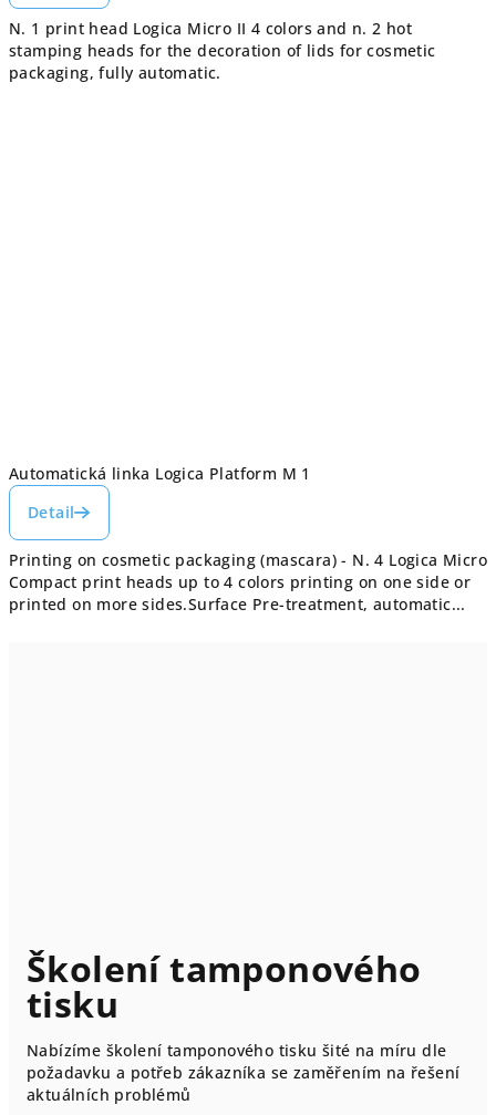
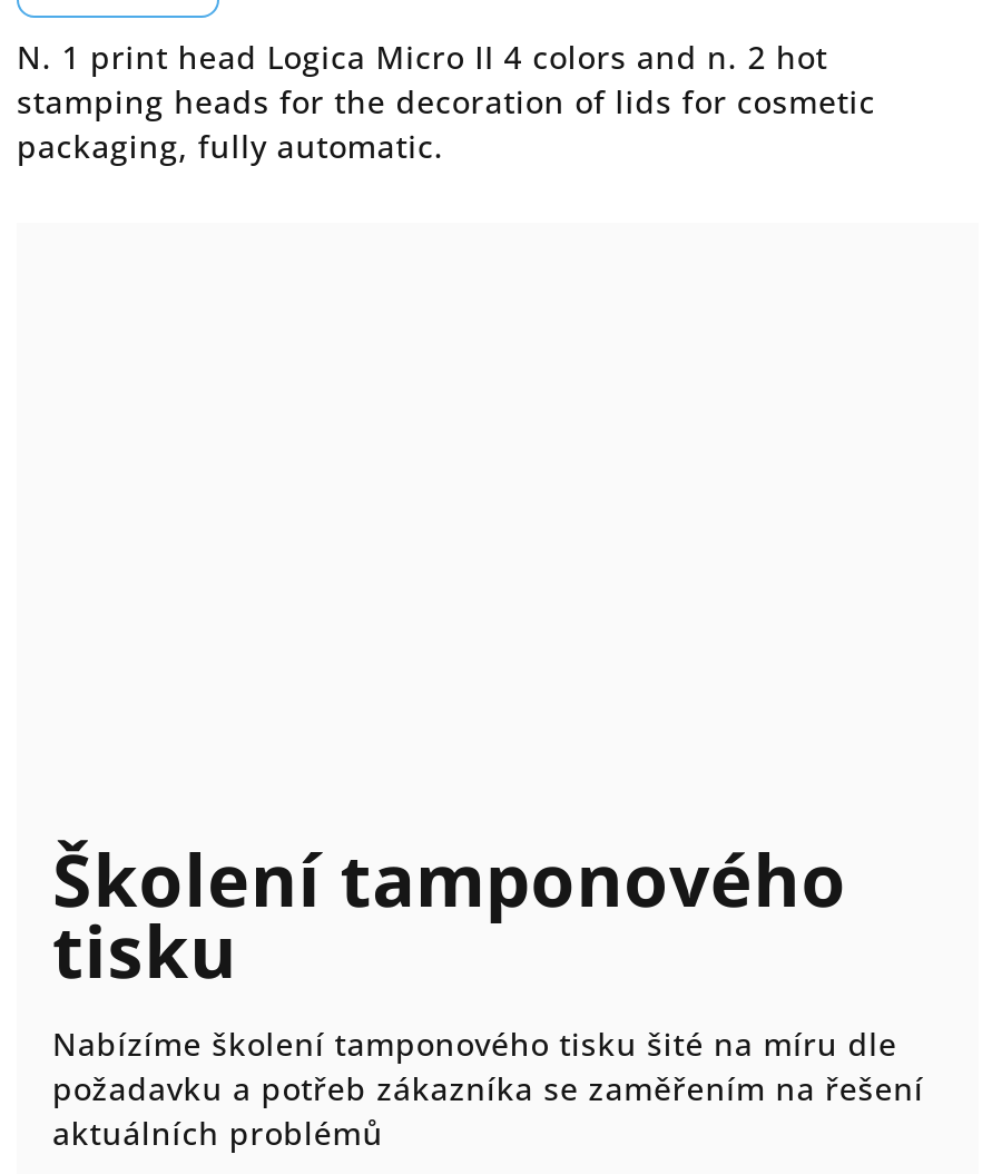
[9,463,487,615] Automatická linka Logica Platform M 1 | Detail | Printing on cosmetic packaging (mascara) - N. 4 Logica Micro | Compact print heads up to 4 colors printing on one side or | printed on more sides.Surface Pre-treatment, automatic... -> none

